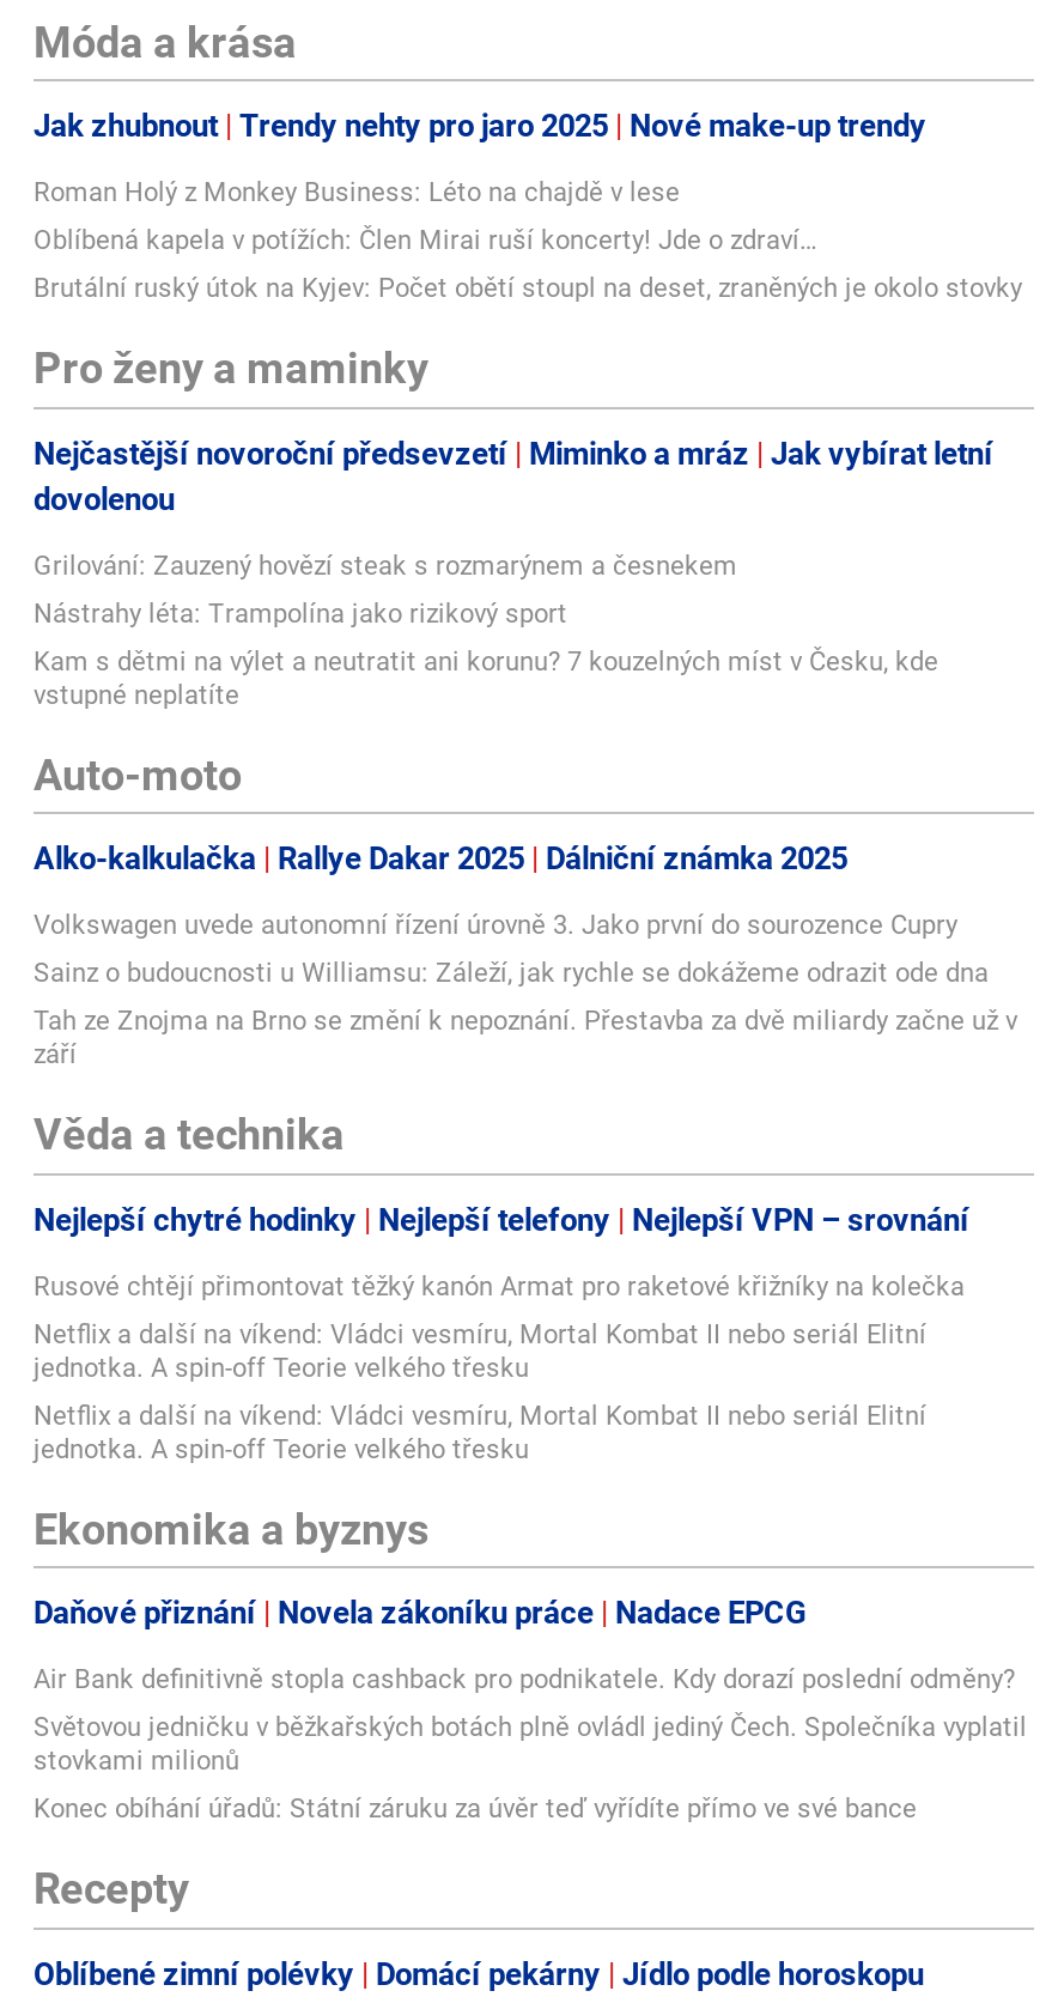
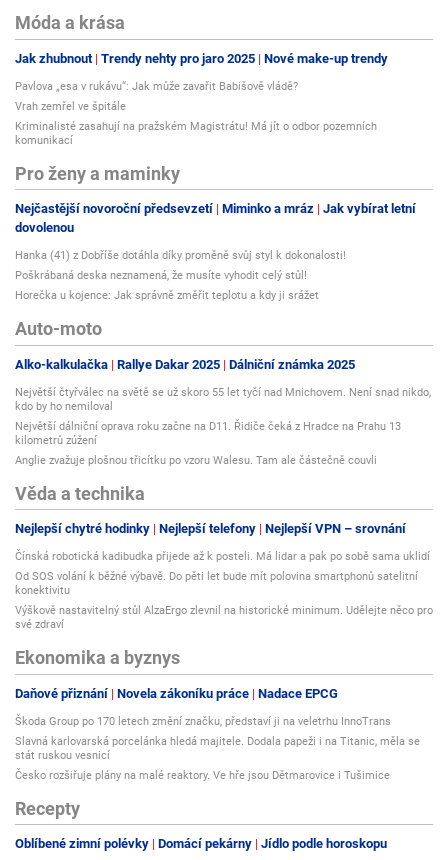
[34,177,680,209] Roman Holý z Monkey Business: Léto na chajdě v lese -> [15,80,298,93] Pavlova „esa v rukávu“: Jak může zavařit Babišově vládě?
[34,225,816,256] Oblíbená kapela v potížích: Člen Mirai ruší koncerty! Jde o zdraví… -> [15,100,126,113] Vrah zemřel ve špitále
[34,273,1022,304] Brutální ruský útok na Kyjev: Počet obětí stoupl na deset, zraněných je okolo stovky -> [15,120,377,147] Kriminalisté zasahují na pražském Magistrátu! Má jít o odbor pozemních | komunikací
[34,550,737,581] Grilování: Zauzený hovězí steak s rozmarýnem a česnekem -> [15,249,346,262] Hanka (41) z Dobříše dotáhla díky proměně svůj styl k dokonalosti!
[34,598,567,629] Nástrahy léta: Trampolína jako rizikový sport -> [15,269,307,282] Poškrábaná deska neznamená, že musíte vyhodit celý stůl!
[34,646,938,710] Kam s dětmi na výlet a neutratit ani korunu? 7 kouzelných míst v Česku, kde | vstupné neplatíte -> [15,289,319,302] Horečka u kojence: Jak správně změřit teplotu a kdy ji srážet
[34,910,957,941] Volkswagen uvede autonomní řízení úrovně 3. Jako první do sourozence Cupry -> [15,386,431,413] Největší čtyřválec na světě se už skoro 55 let tyčí nad Mnichovem. Není snad nikdo, | kdo by ho nemiloval
[34,958,989,989] Sainz o budoucnosti u Williamsu: Záleží, jak rychle se dokážeme odrazit ode dna -> [15,420,401,447] Největší dálniční oprava roku začne na D11. Řidiče čeká z Hradce na Prahu 13 | kilometrů zúžení
[34,1006,1017,1071] Tah ze Znojma na Brno se změní k nepoznání. Přestavba za dvě miliardy začne už v | září -> [15,454,377,467] Anglie zvažuje plošnou třicítku po vzoru Walesu. Tam ale částečně couvli
[34,1271,965,1302] Rusové chtějí přimontovat těžký kanón Armat pro raketové křižníky na kolečka -> [15,550,430,563] Čínská robotická kadibudka přijede až k posteli. Má lidar a pak po sobě sama uklidí
[34,1318,926,1383] Netflix a další na víkend: Vládci vesmíru, Mortal Kombat II nebo seriál Elitní | jednotka. A spin-off Teorie velkého třesku -> [15,570,418,597] Od SOS volání k běžné výbavě. Do pěti let bude mít polovina smartphonů satelitní | konektivitu
[34,1400,926,1464] Netflix a další na víkend: Vládci vesmíru, Mortal Kombat II nebo seriál Elitní | jednotka. A spin-off Teorie velkého třesku -> [15,604,433,631] Výškově nastavitelný stůl AlzaErgo zlevnil na historické minimum. Udělejte něco pro | své zdraví
[34,1664,1015,1696] Air Bank definitivně stopla cashback pro podnikatele. Kdy dorazí poslední odměny? -> [15,715,391,728] Škoda Group po 170 letech změní značku, představí ji na veletrhu InnoTrans
[34,1712,1027,1777] Světovou jedničku v běžkařských botách plně ovládl jediný Čech. Společníka vyplatil | stovkami milionů -> [15,735,420,762] Slavná karlovarská porcelánka hledá majitele. Dodala papeži i na Titanic, měla se | stát ruskou vesnicí
[34,1794,917,1825] Konec obíhání úřadů: Státní záruku za úvěr teď vyřídíte přímo ve své bance -> [15,769,390,782] Česko rozšiřuje plány na malé reaktory. Ve hře jsou Dětmarovice i Tušimice

